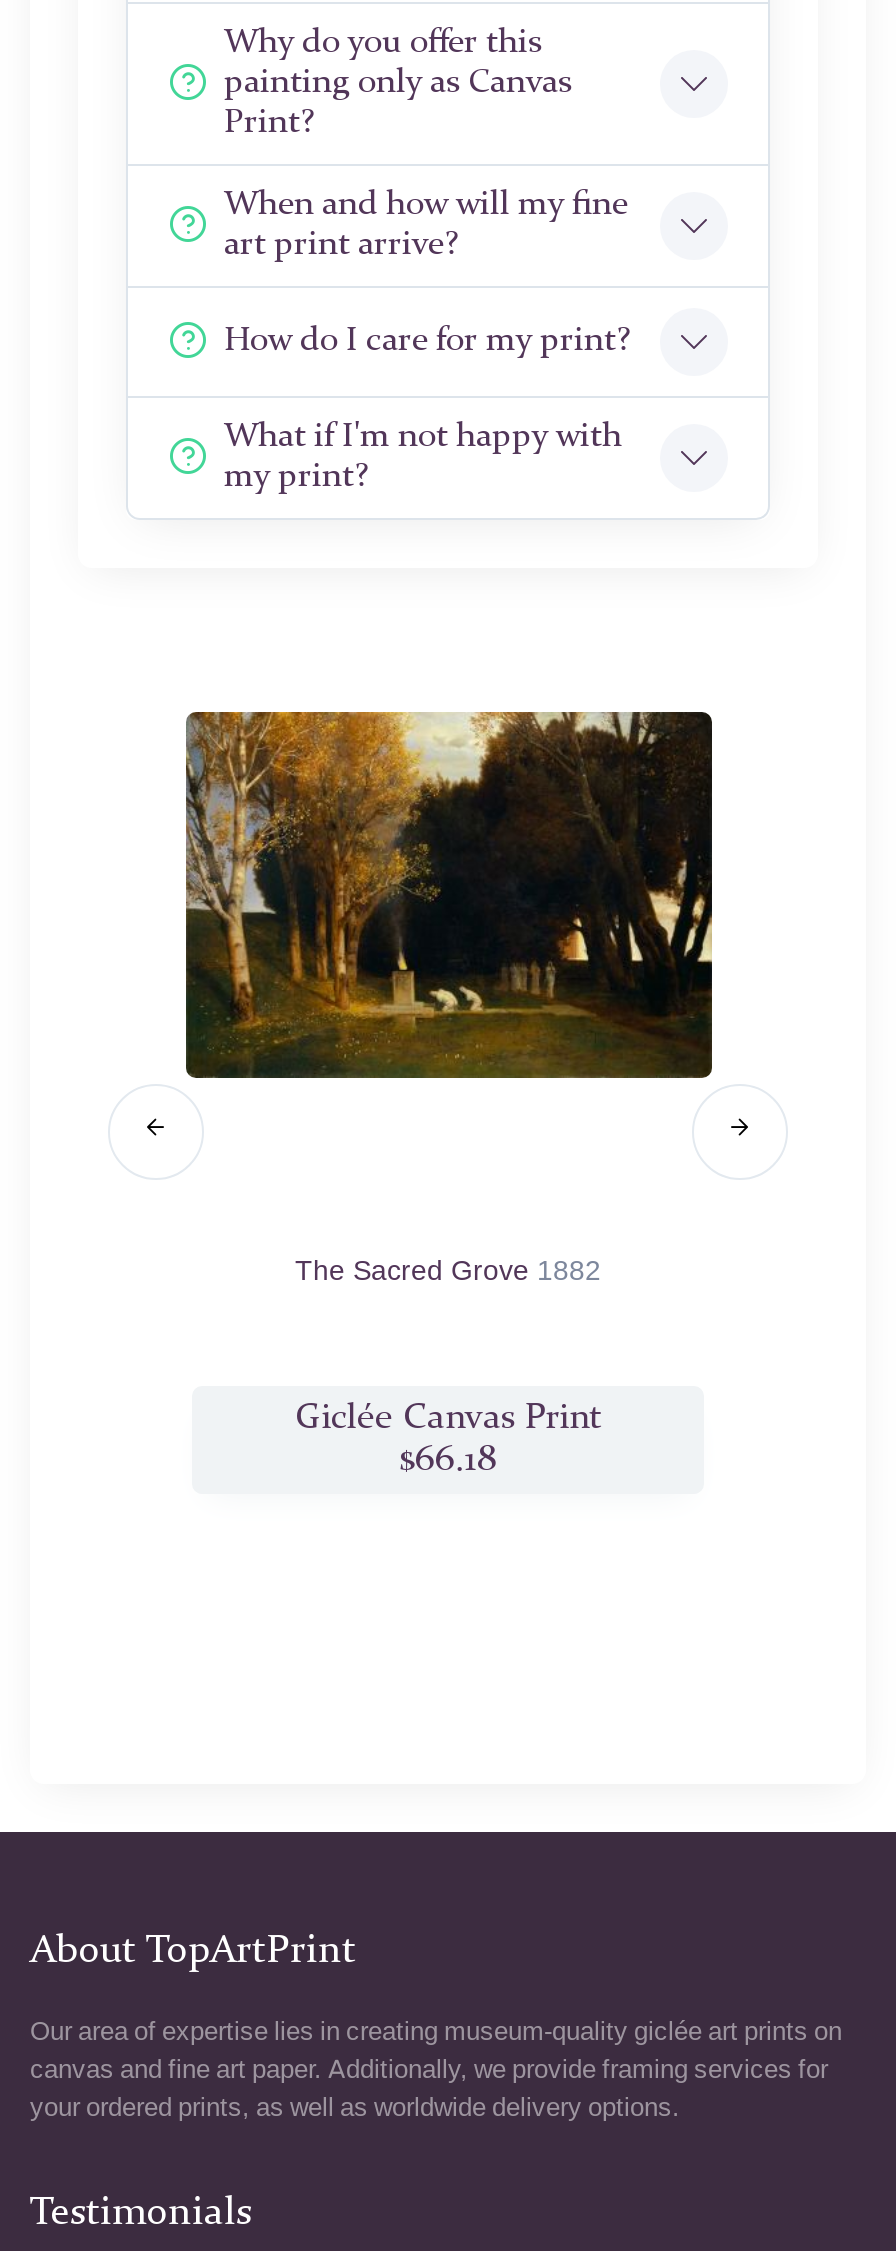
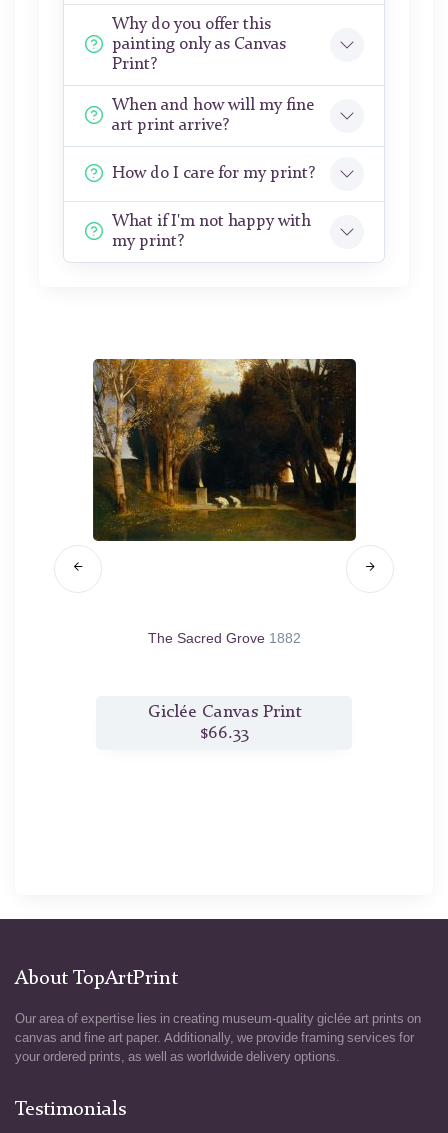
[399,1443,497,1479] $66.18 -> [199,724,248,742] $66.33

